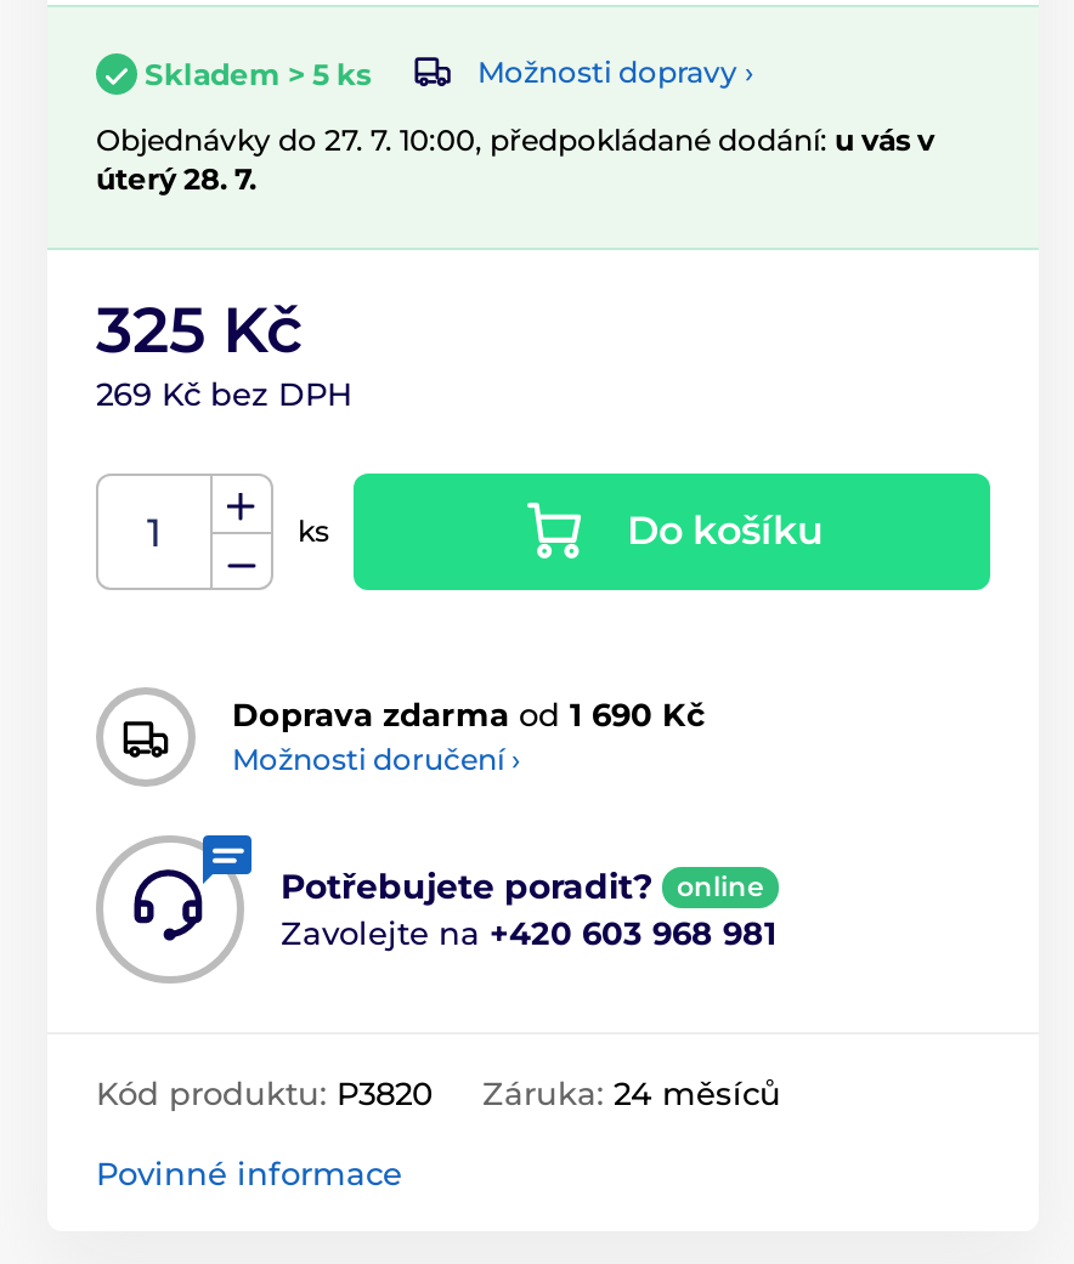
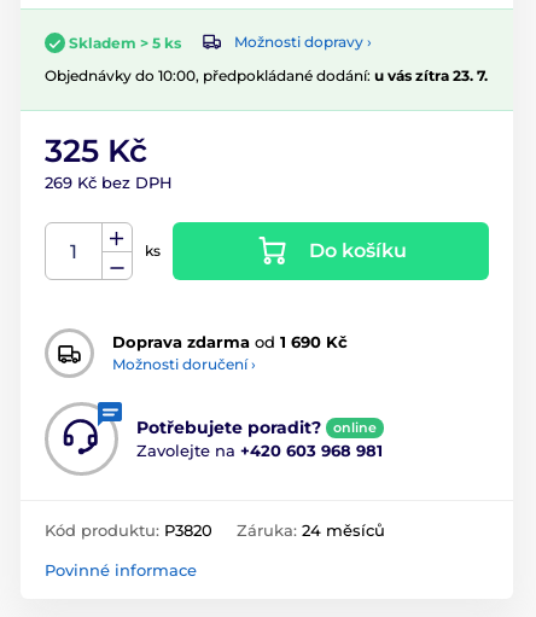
[96,121,934,196] Objednávky do 27. 7. 10:00, předpokládané dodání: u vás v | úterý 28. 7. -> [45,66,488,84] Objednávky do 10:00, předpokládané dodání: u vás zítra 23. 7.

